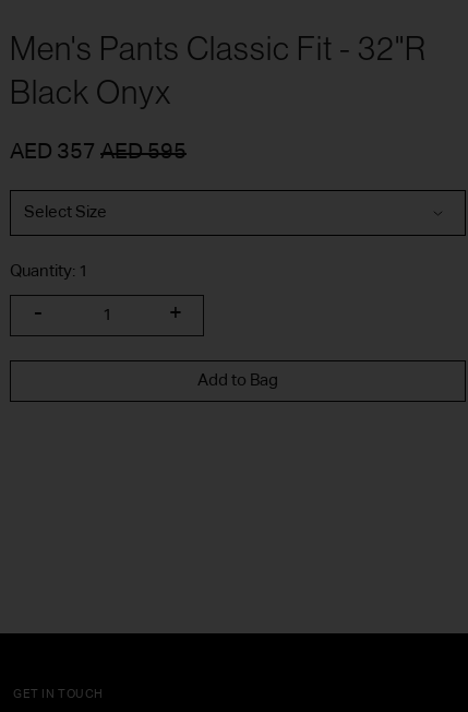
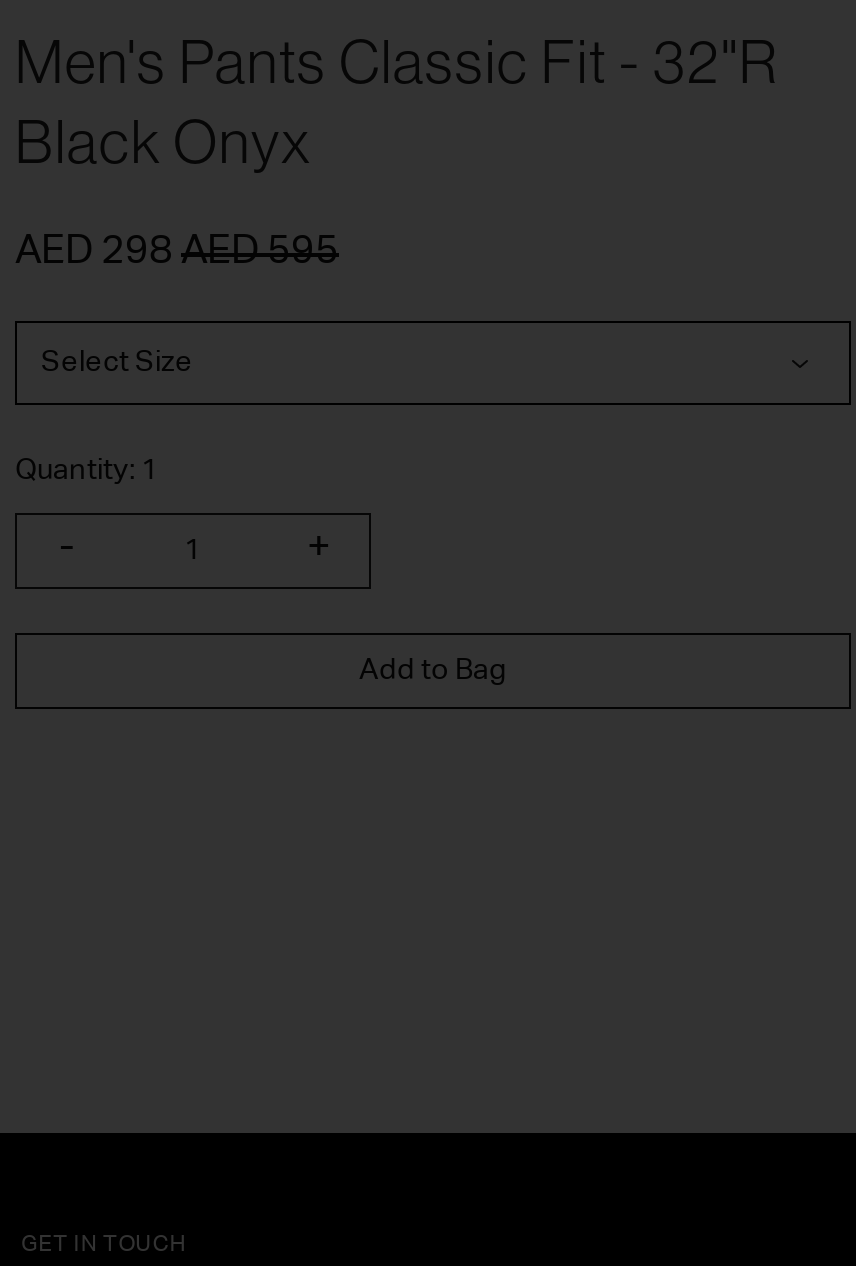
[10,141,187,163] AED 357 AED 595 -> [15,231,339,271] AED 298 AED 595

